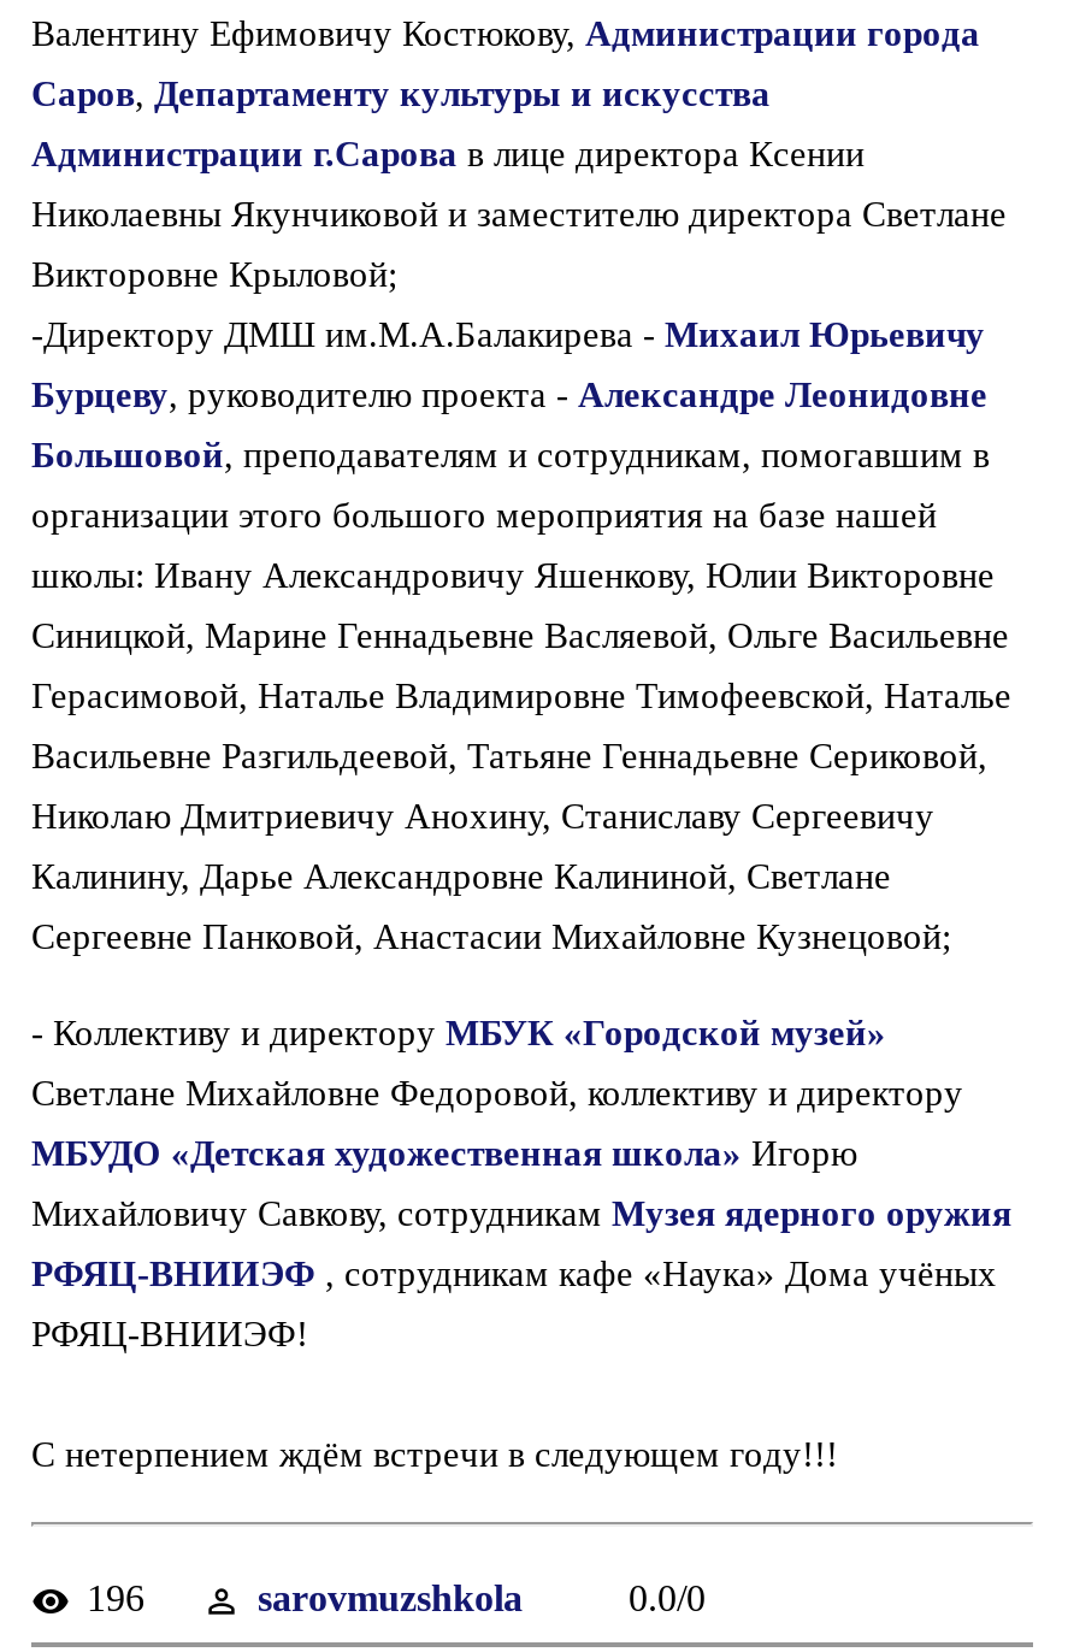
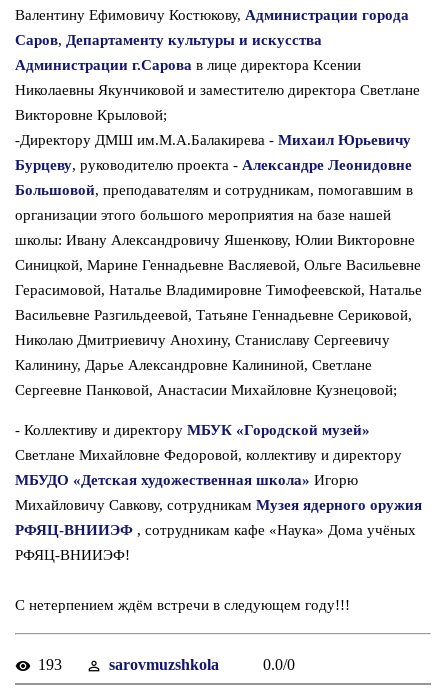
[87,1577,144,1618] 196 -> [38,656,62,673] 193

